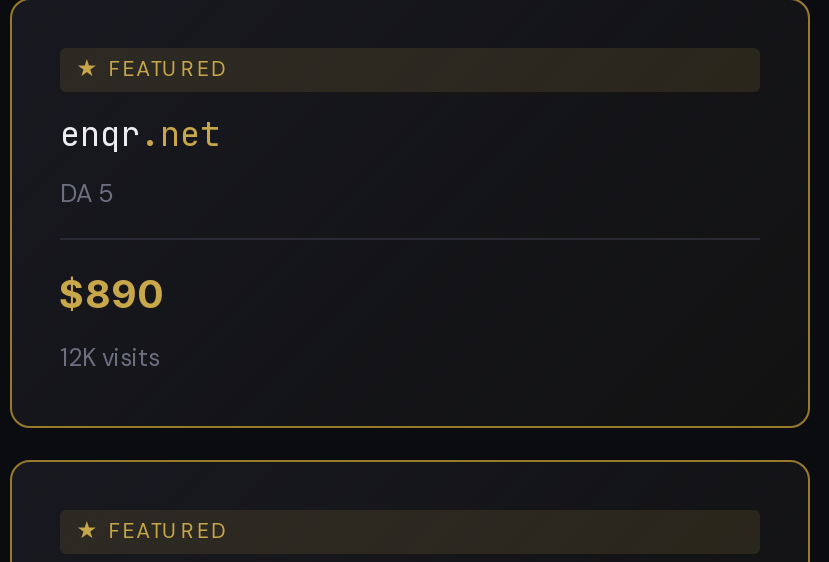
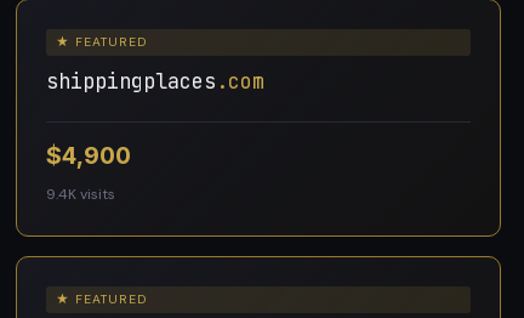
[60,112,220,374] enqr.net | DA 5 | $890 | 12K visits -> [46,68,264,204] shippingplaces.com | $4,900 | 9.4K visits

